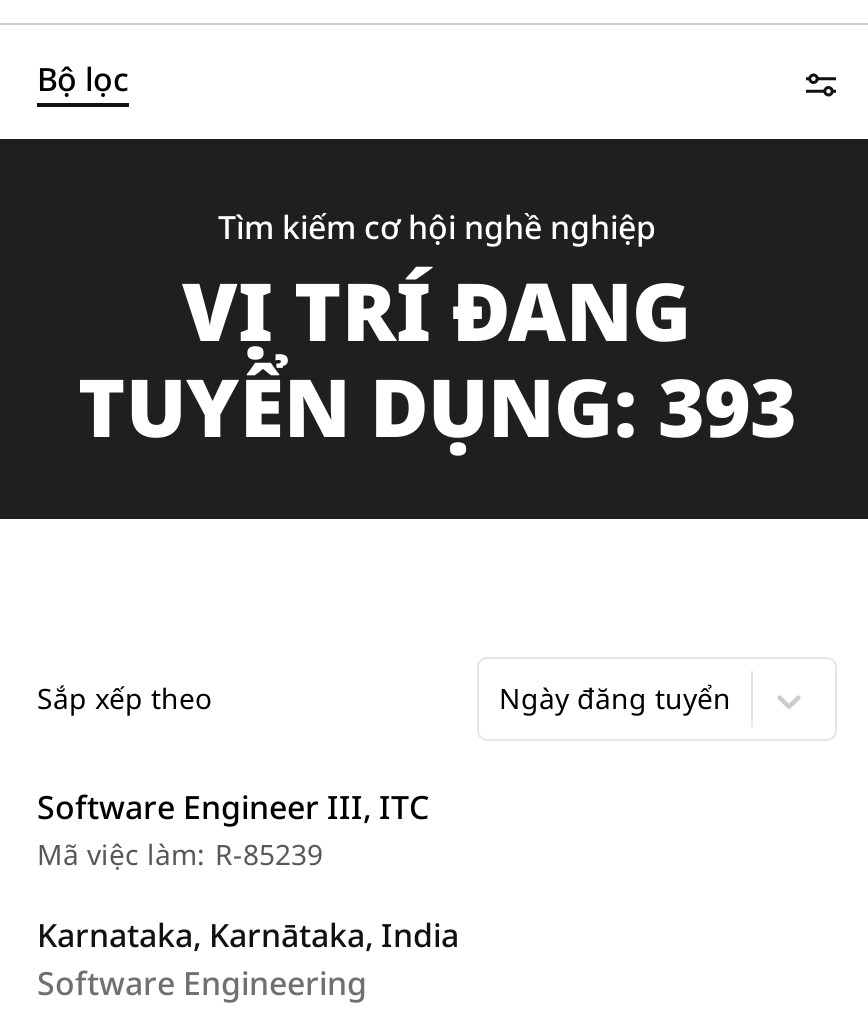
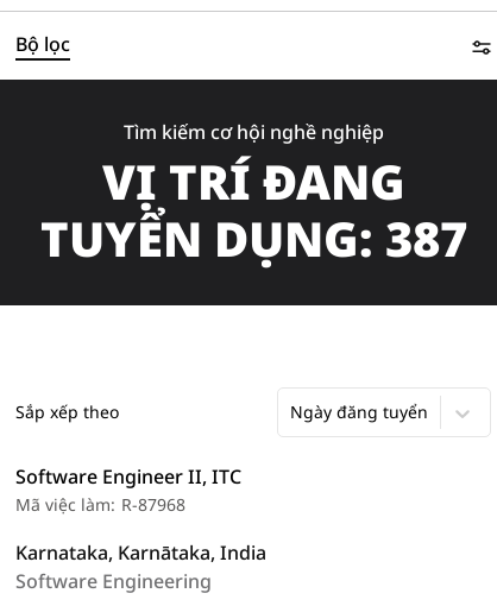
[78,351,796,461] TUYỂN DỤNG: 393 -> [40,206,467,271] TUYỂN DỤNG: 387
[37,785,429,873] Software Engineer III, ITC | R-85239 -> [15,463,241,516] Software Engineer II, ITC | R-87968

